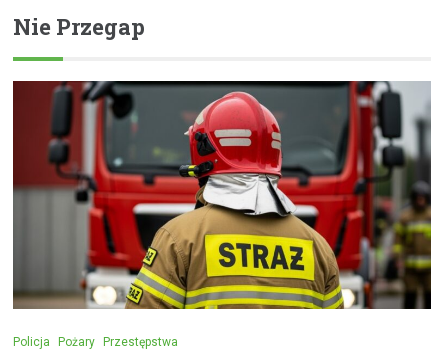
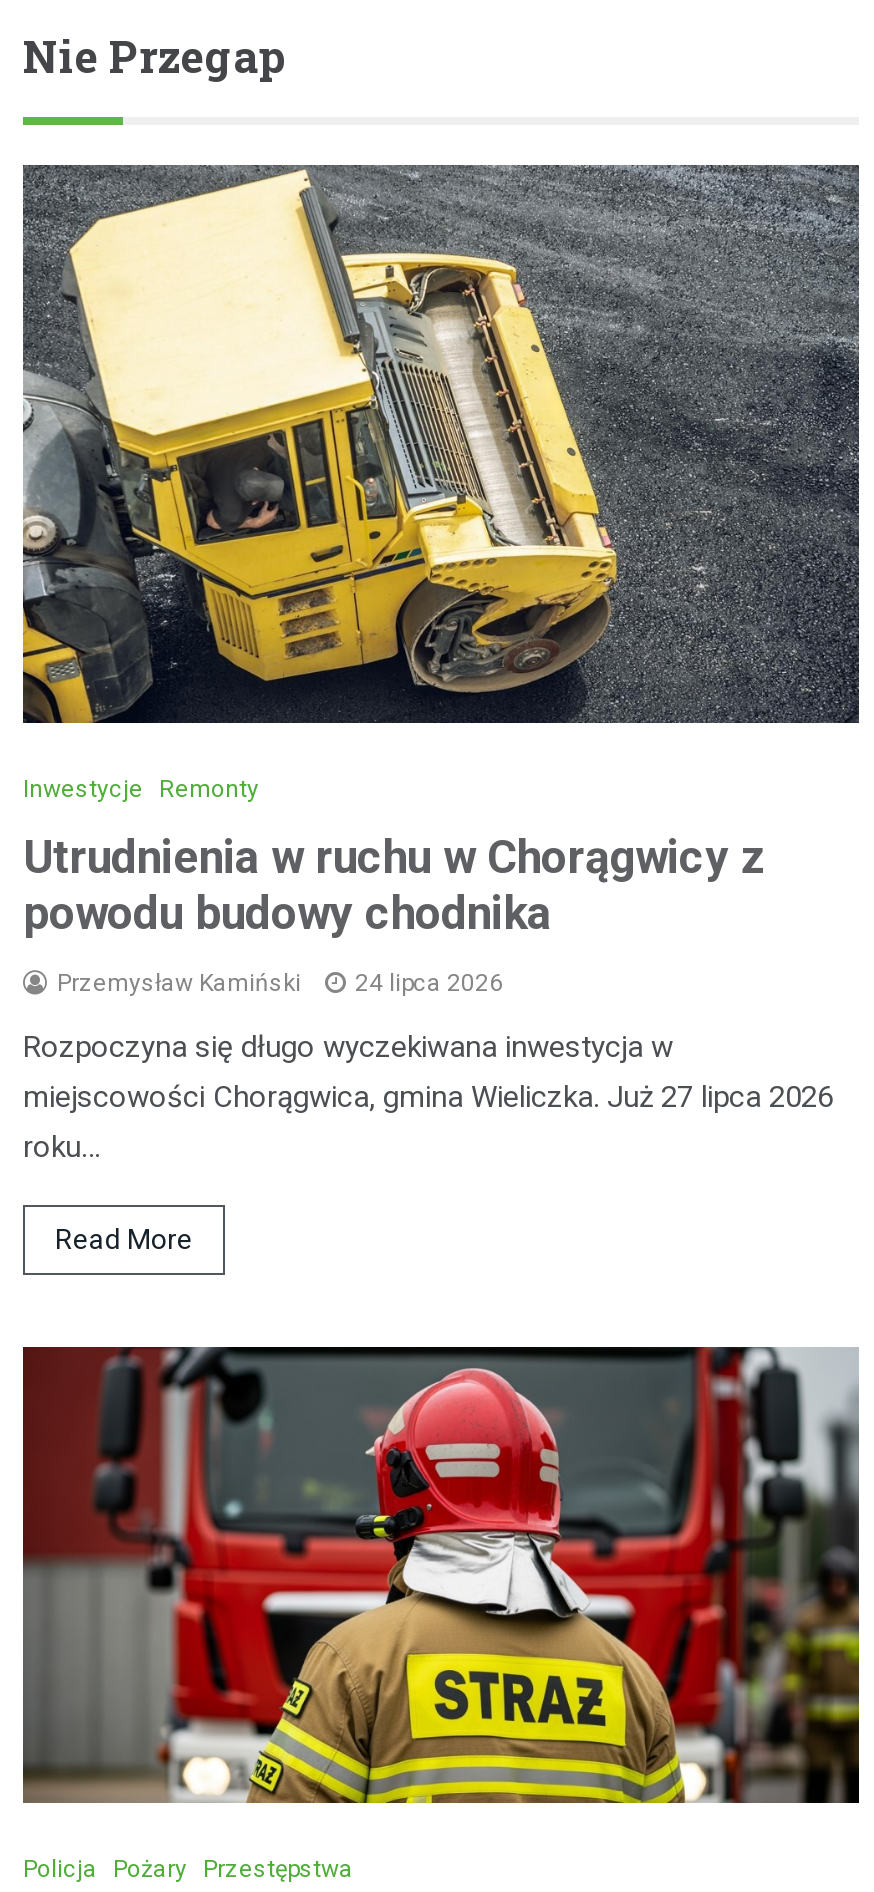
none -> [21,163,861,1255] [image] | Inwestycje Remonty | Utrudnienia w ruchu w Chorągwicy z | powodu budowy chodnika | Przemysław Kamiński | 24 lipca 2026 | Rozpoczyna się długo wyczekiwana inwestycja w | miejscowości Chorągwica, gmina Wieliczka. Już 27 lipca 2026 | roku… | Read More

